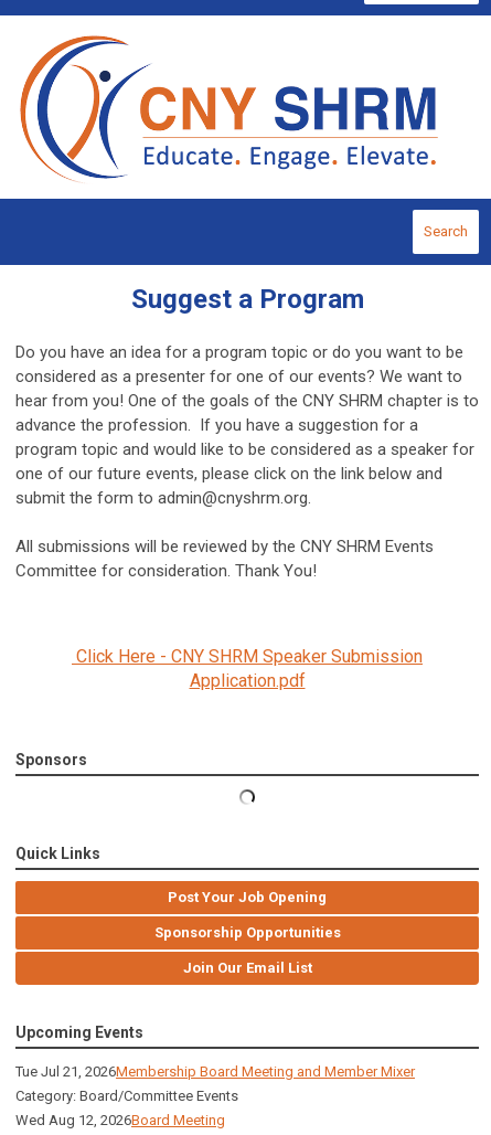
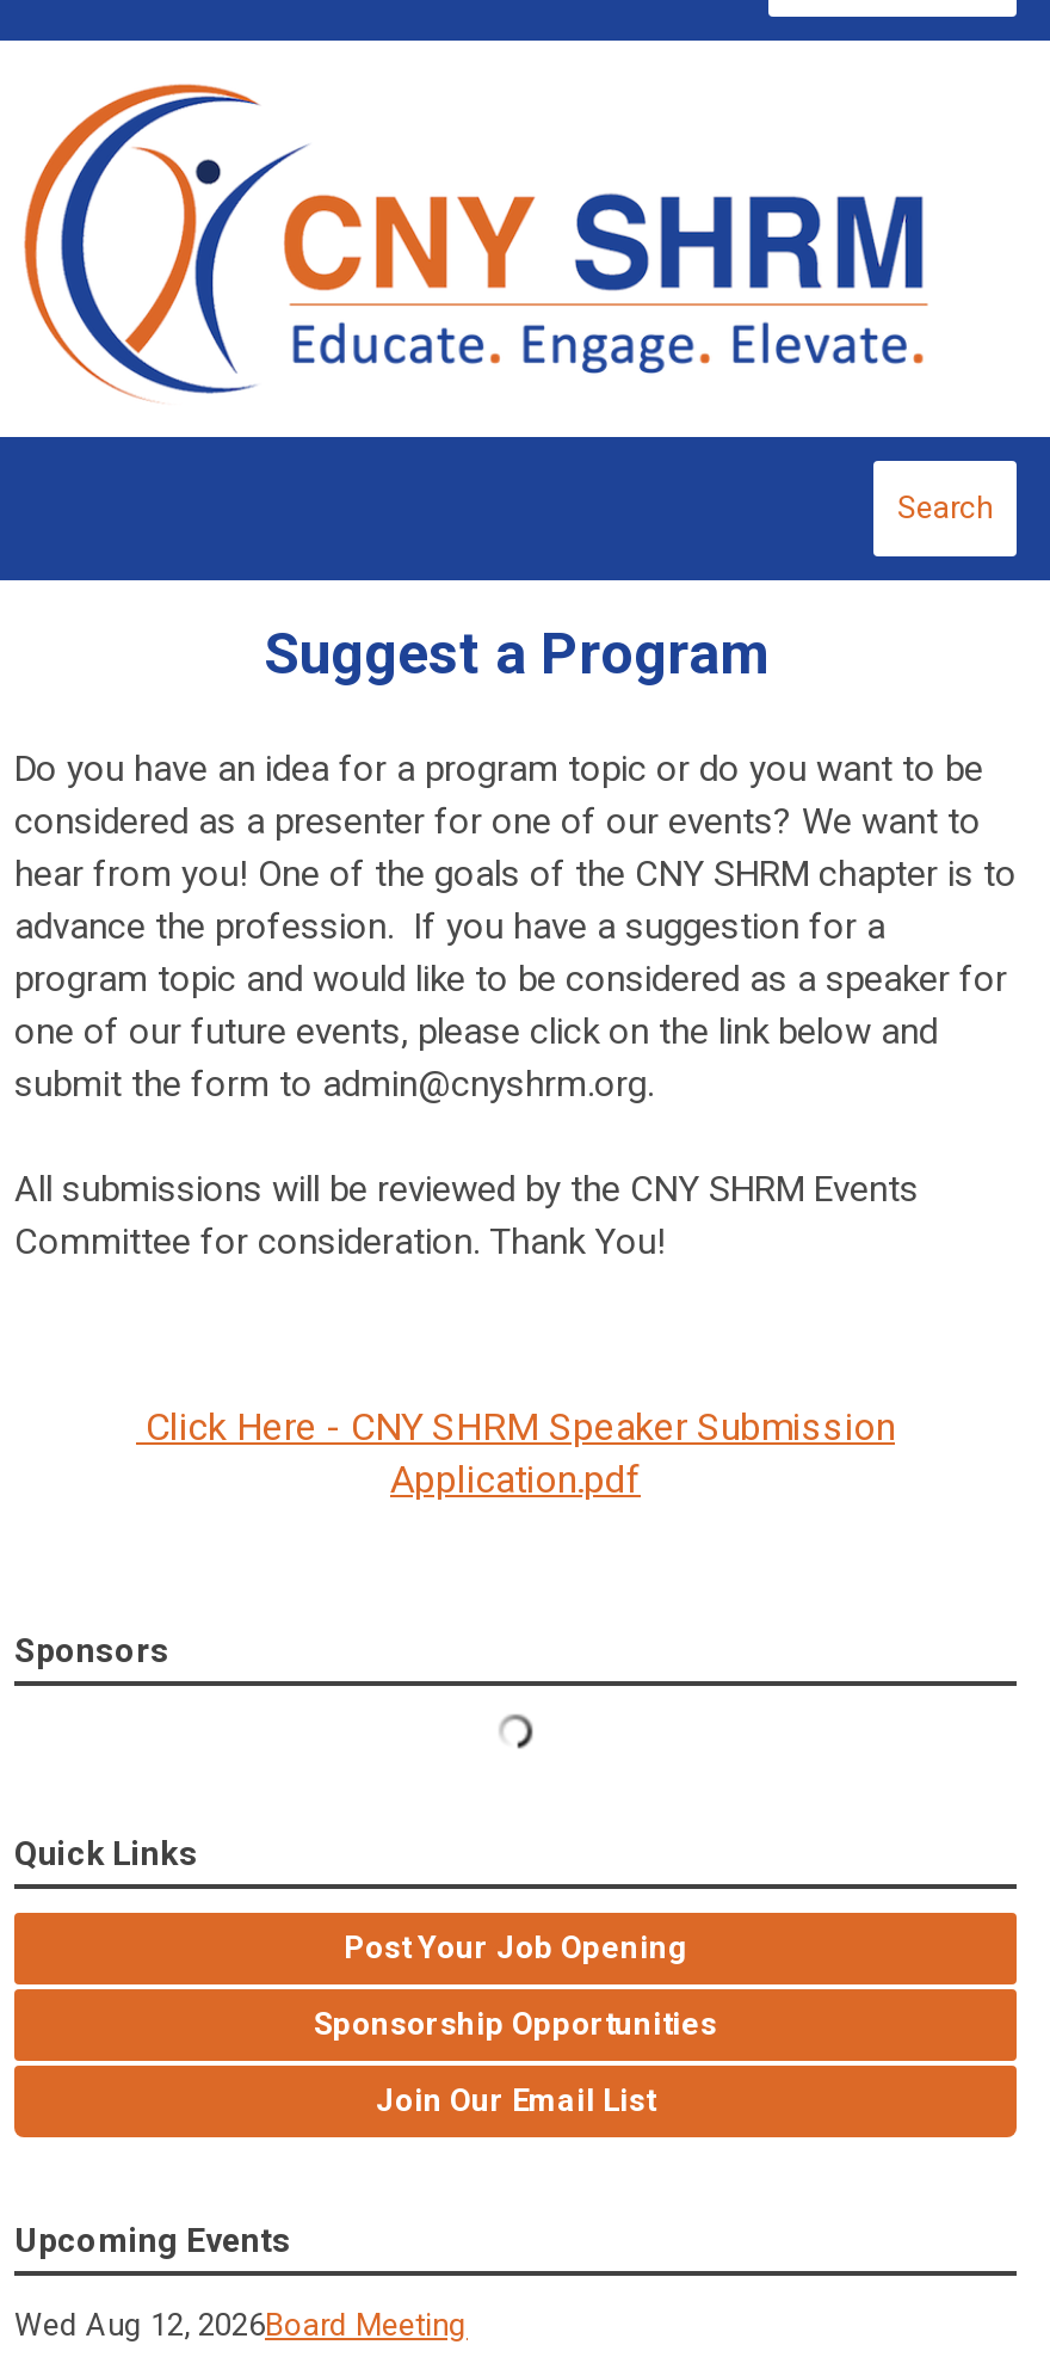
[15,1064,415,1104] Tue Jul 21, 2026Membership Board Meeting and Member Mixer | Category: Board/Committee Events -> none

